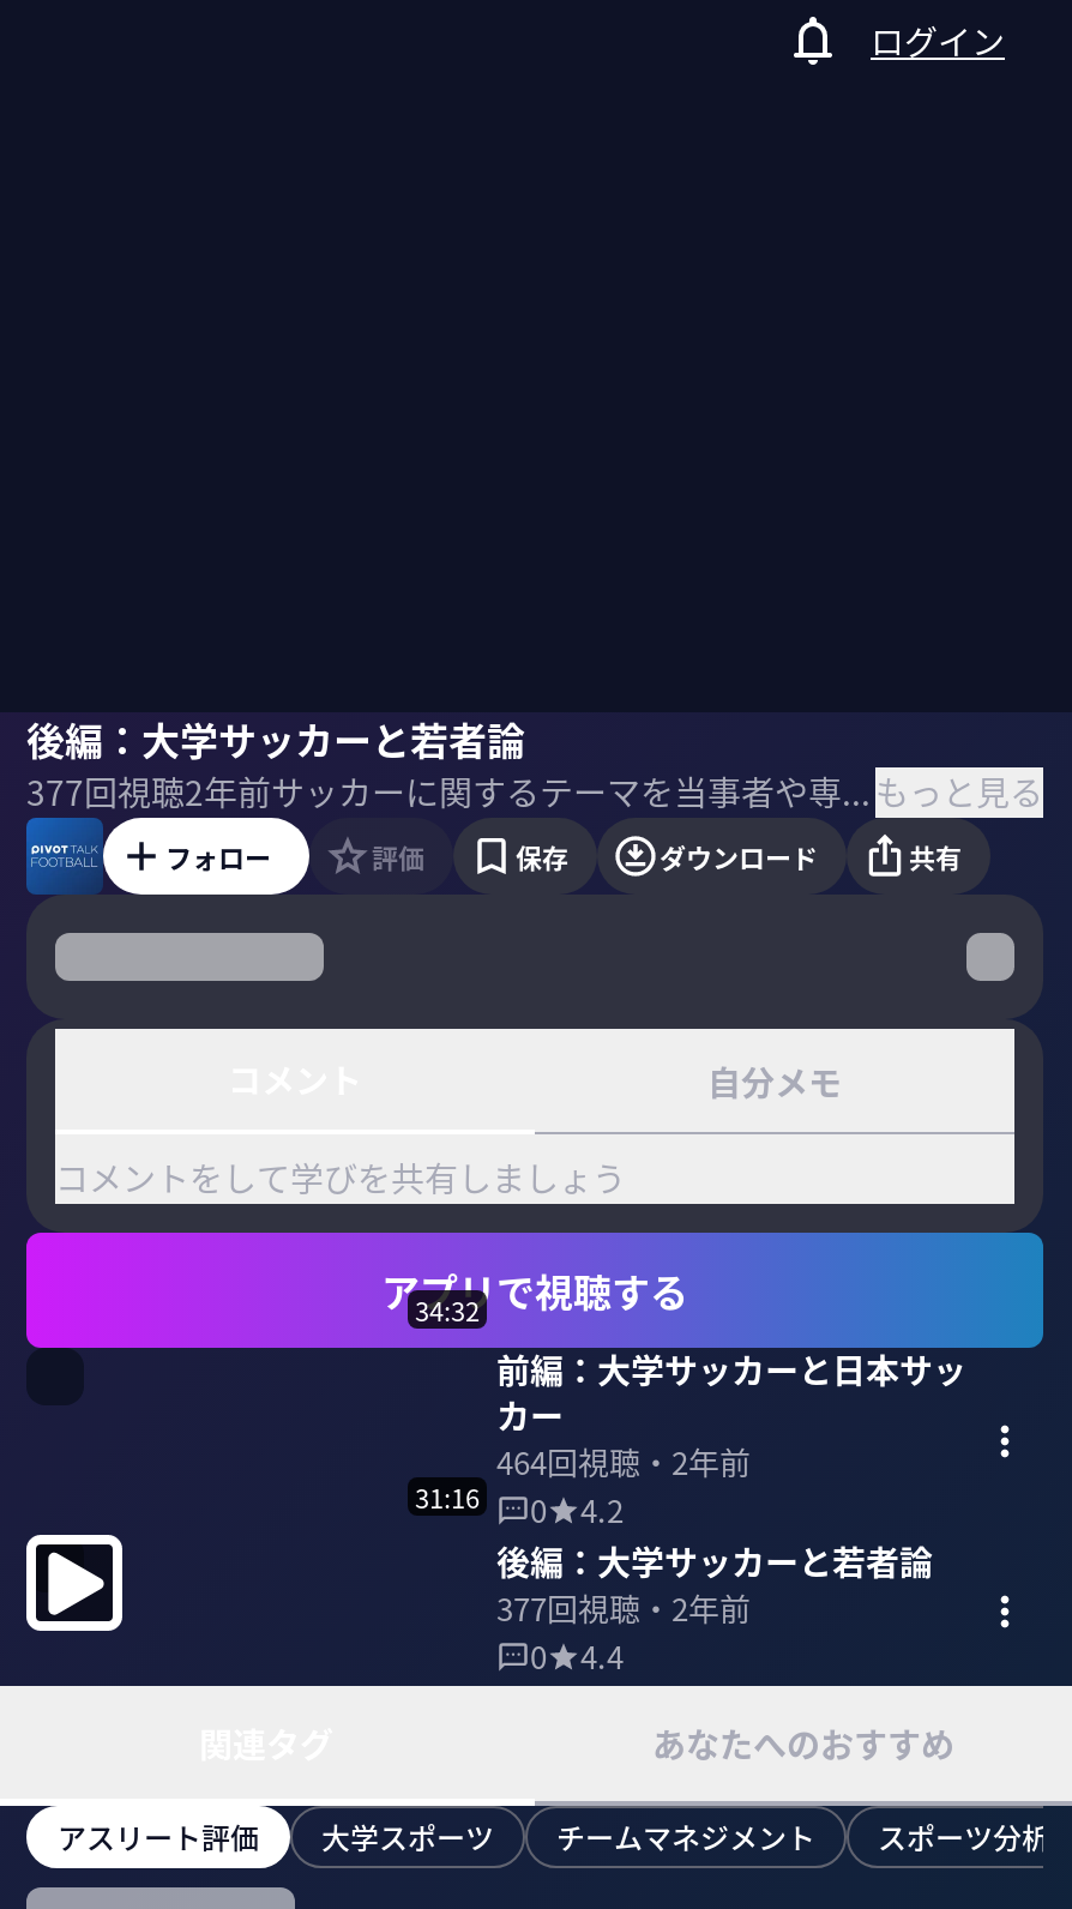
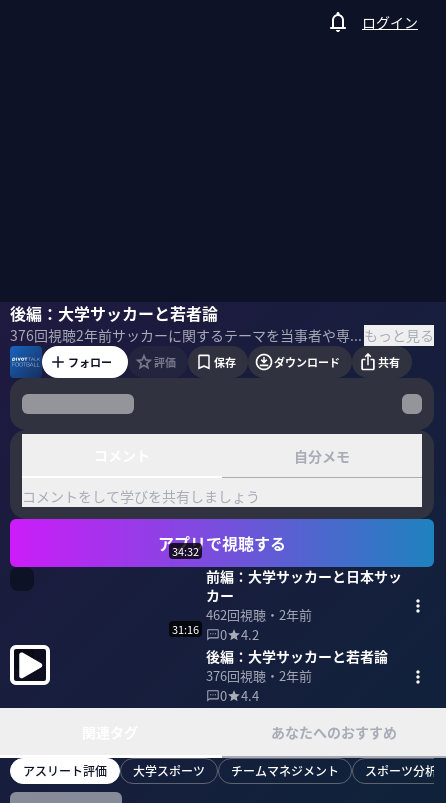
[26,767,271,815] 377回視聴2年前 -> [10,325,112,345] 376回視聴2年前
[496,1439,751,1485] 464回視聴・2年前 -> [206,605,312,624] 462回視聴・2年前
[496,1585,751,1631] 377回視聴・2年前 -> [206,666,312,685] 376回視聴・2年前

